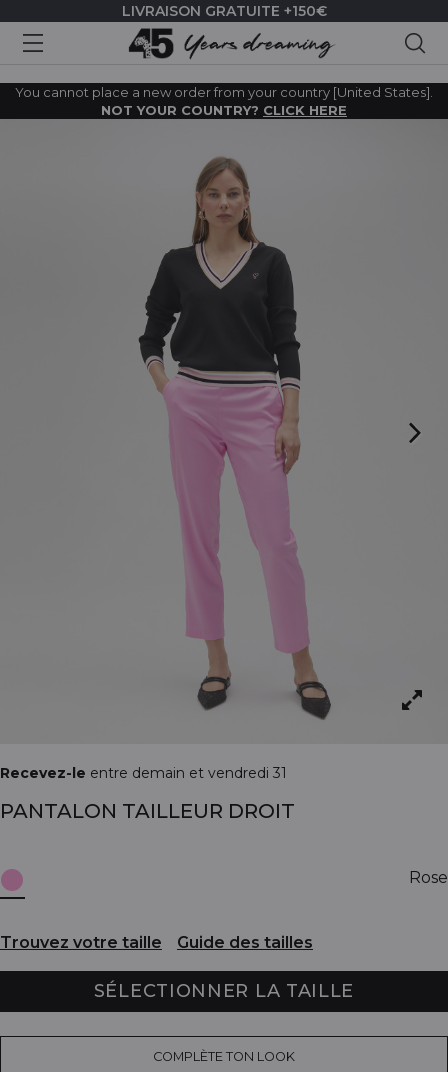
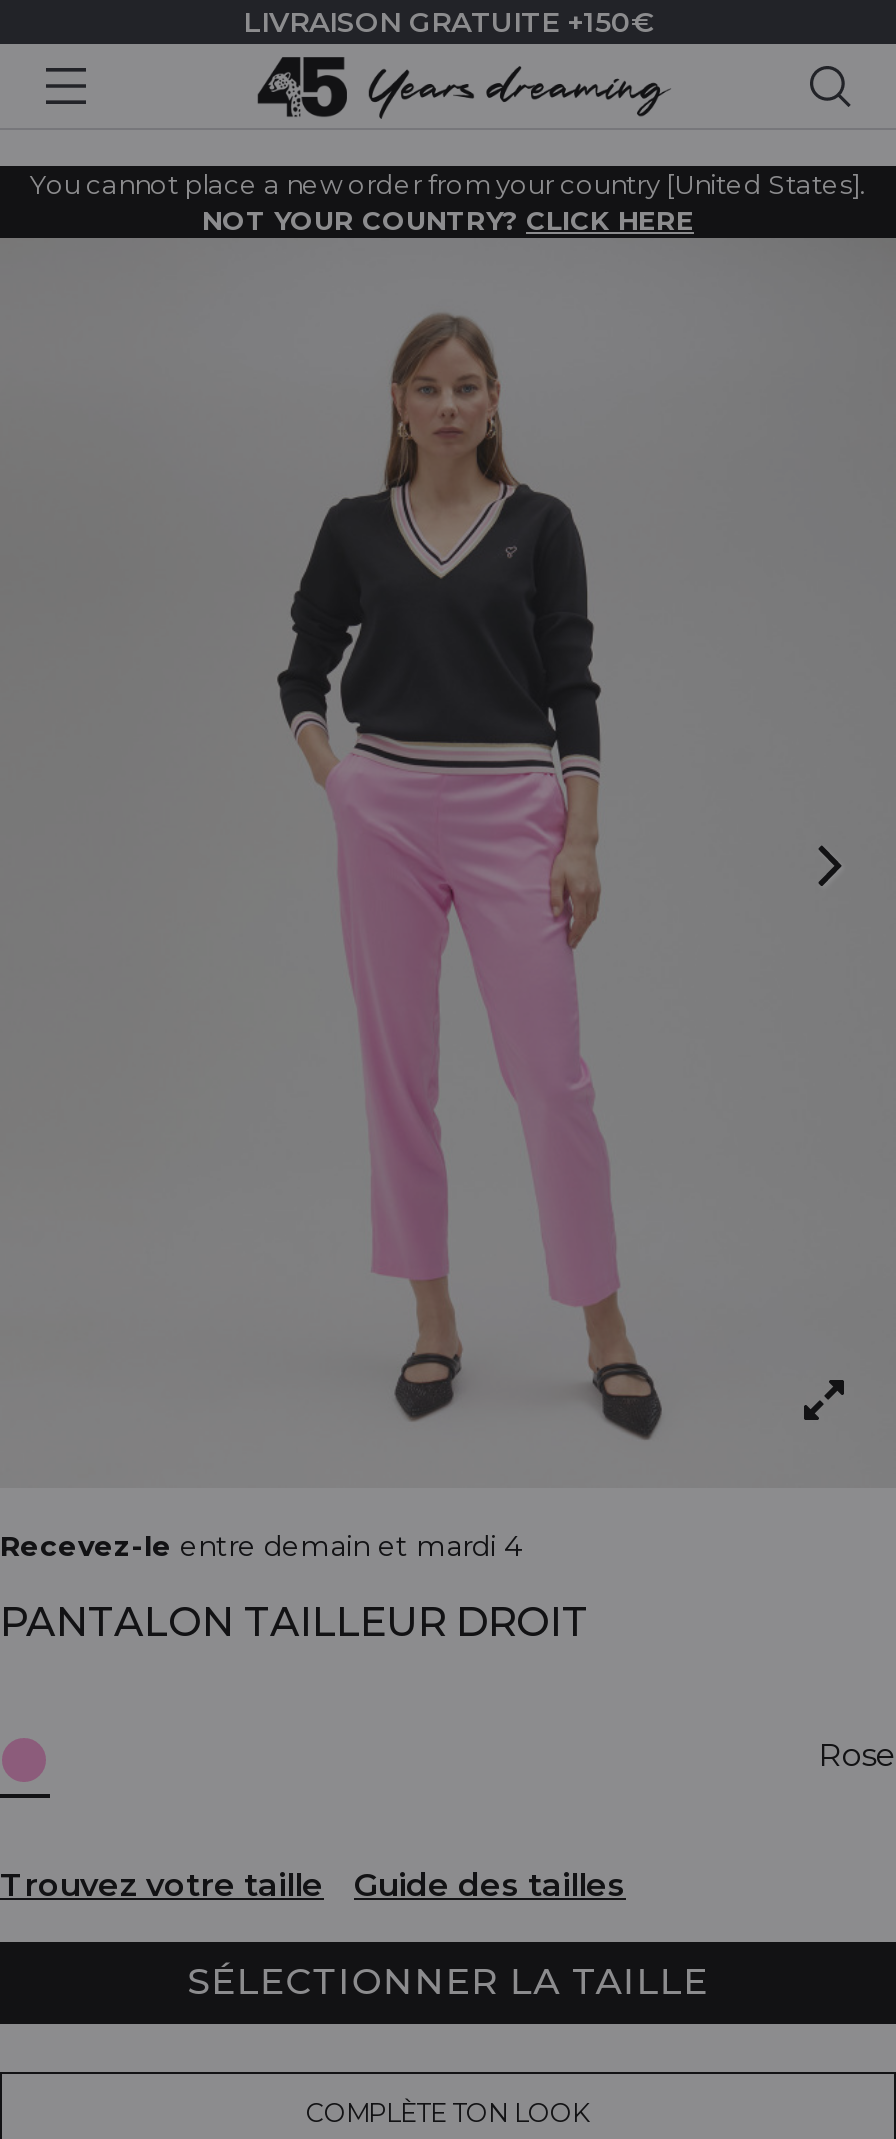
[0,764,287,782] Recevez-le entre demain et vendredi 31 -> [0,1528,522,1564] Recevez-le entre demain et mardi 4

